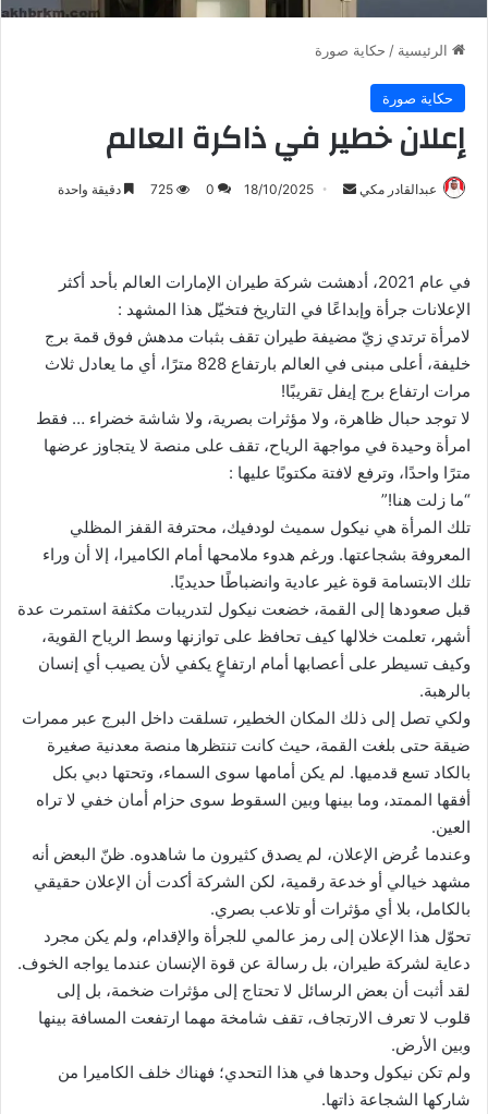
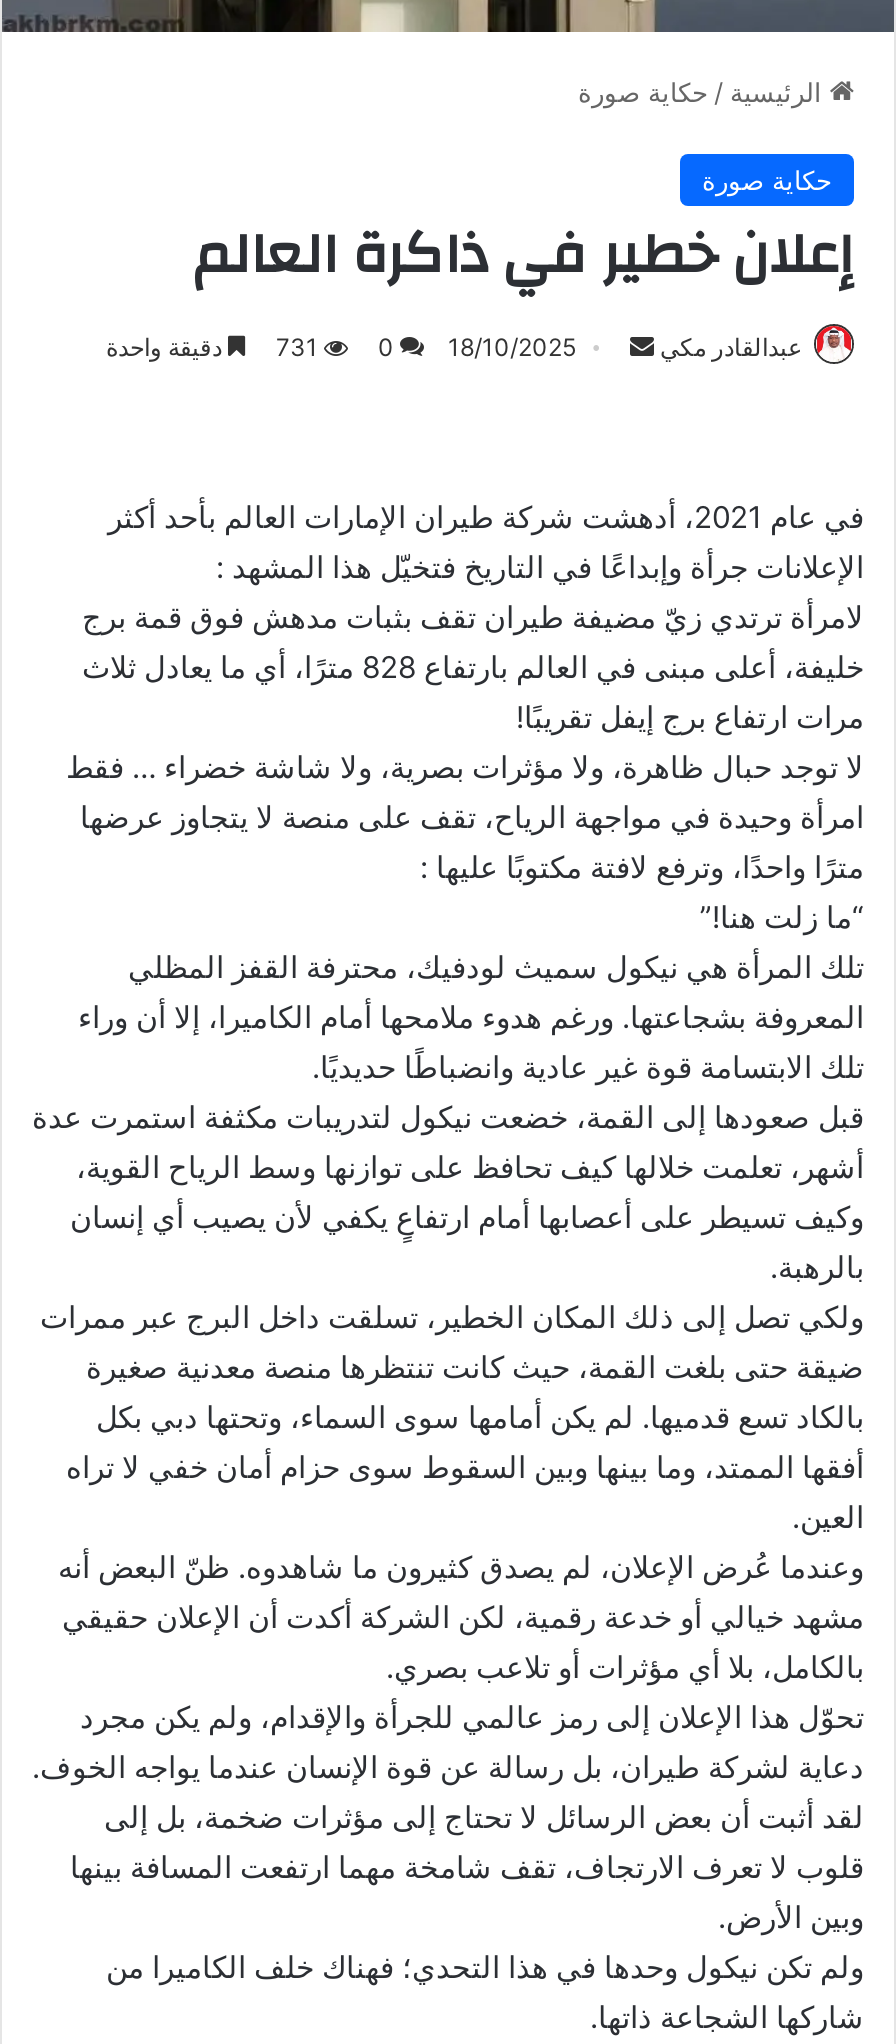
[150,181,173,197] 725 -> [276,332,318,362] 731

